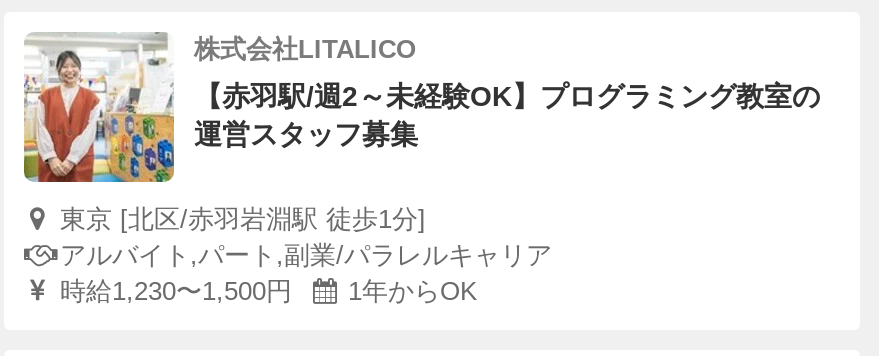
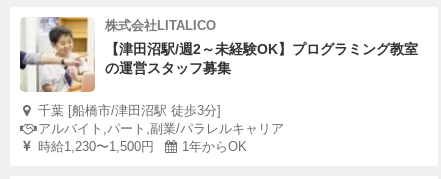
[22,30,820,184] [image] | 【赤羽駅/週2～未経験OK】プログラミング教室の | 運営スタッフ募集 -> [19,16,418,93] [image] | 【津田沼駅/週2～未経験OK】プログラミング教室 | の運営スタッフ募集
[60,205,426,235] 東京 [北区/赤羽岩淵駅 徒歩1分] -> [38,103,221,118] 千葉 [船橋市/津田沼駅 徒歩3分]

